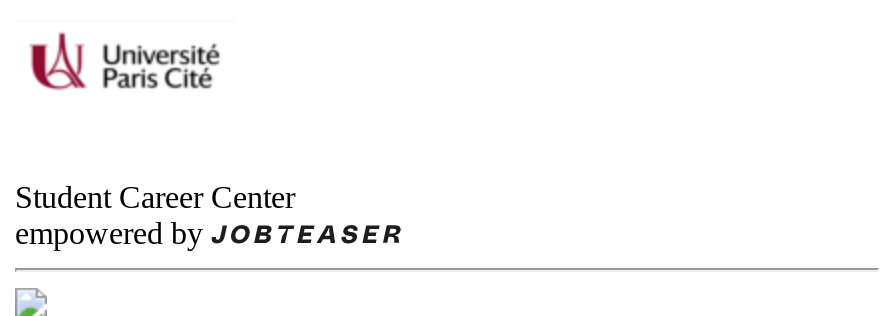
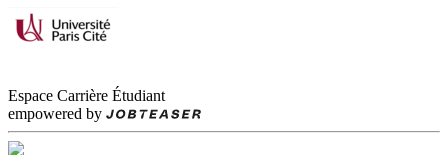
[15,180,295,214] Student Career Center -> [8,87,165,104] Espace Carrière Étudiant

